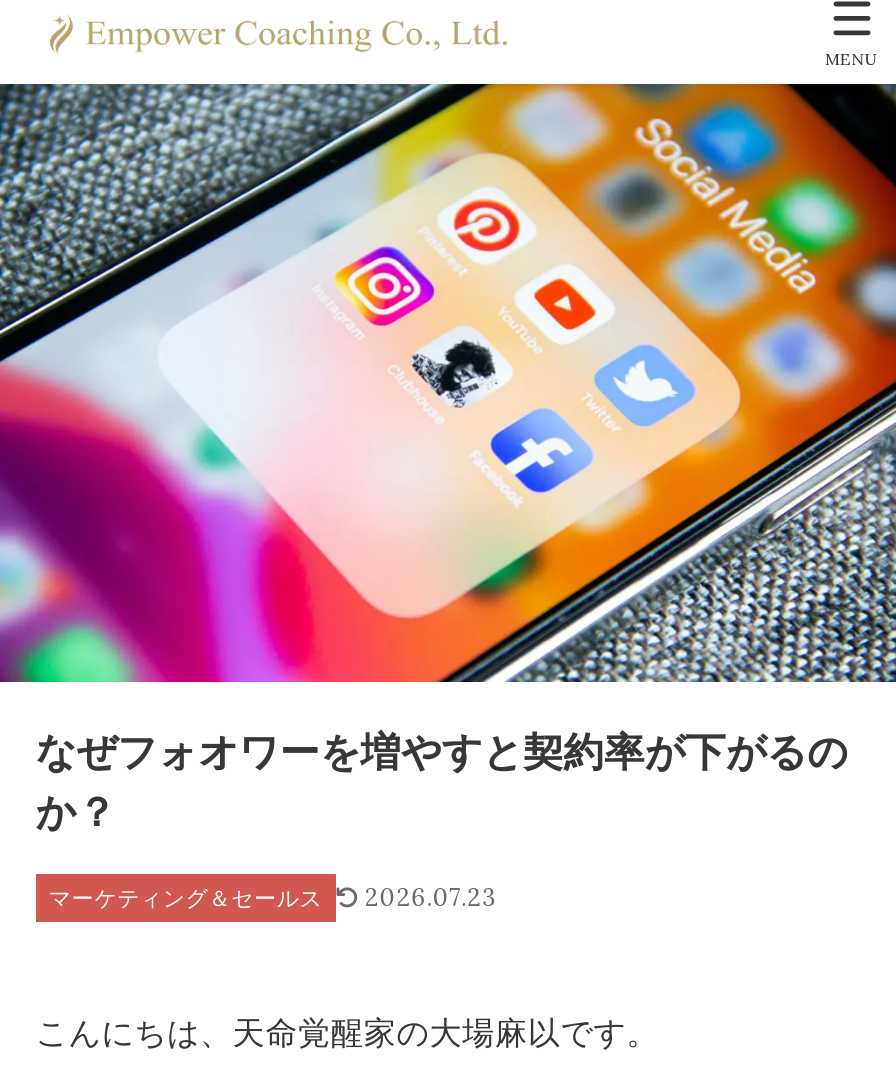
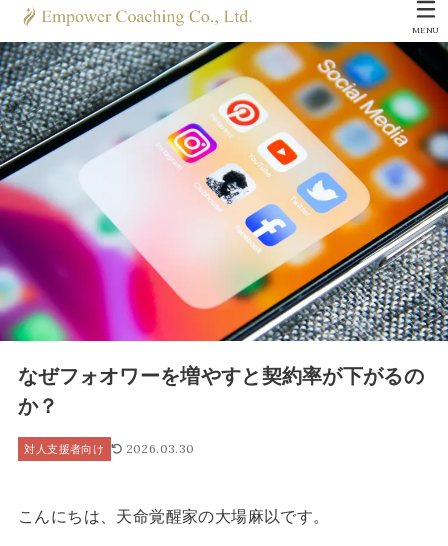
[49,882,497,912] マーケティング＆セールス | 2026.07.23 -> [24,441,194,456] 対人支援者向け | 2026.03.30

